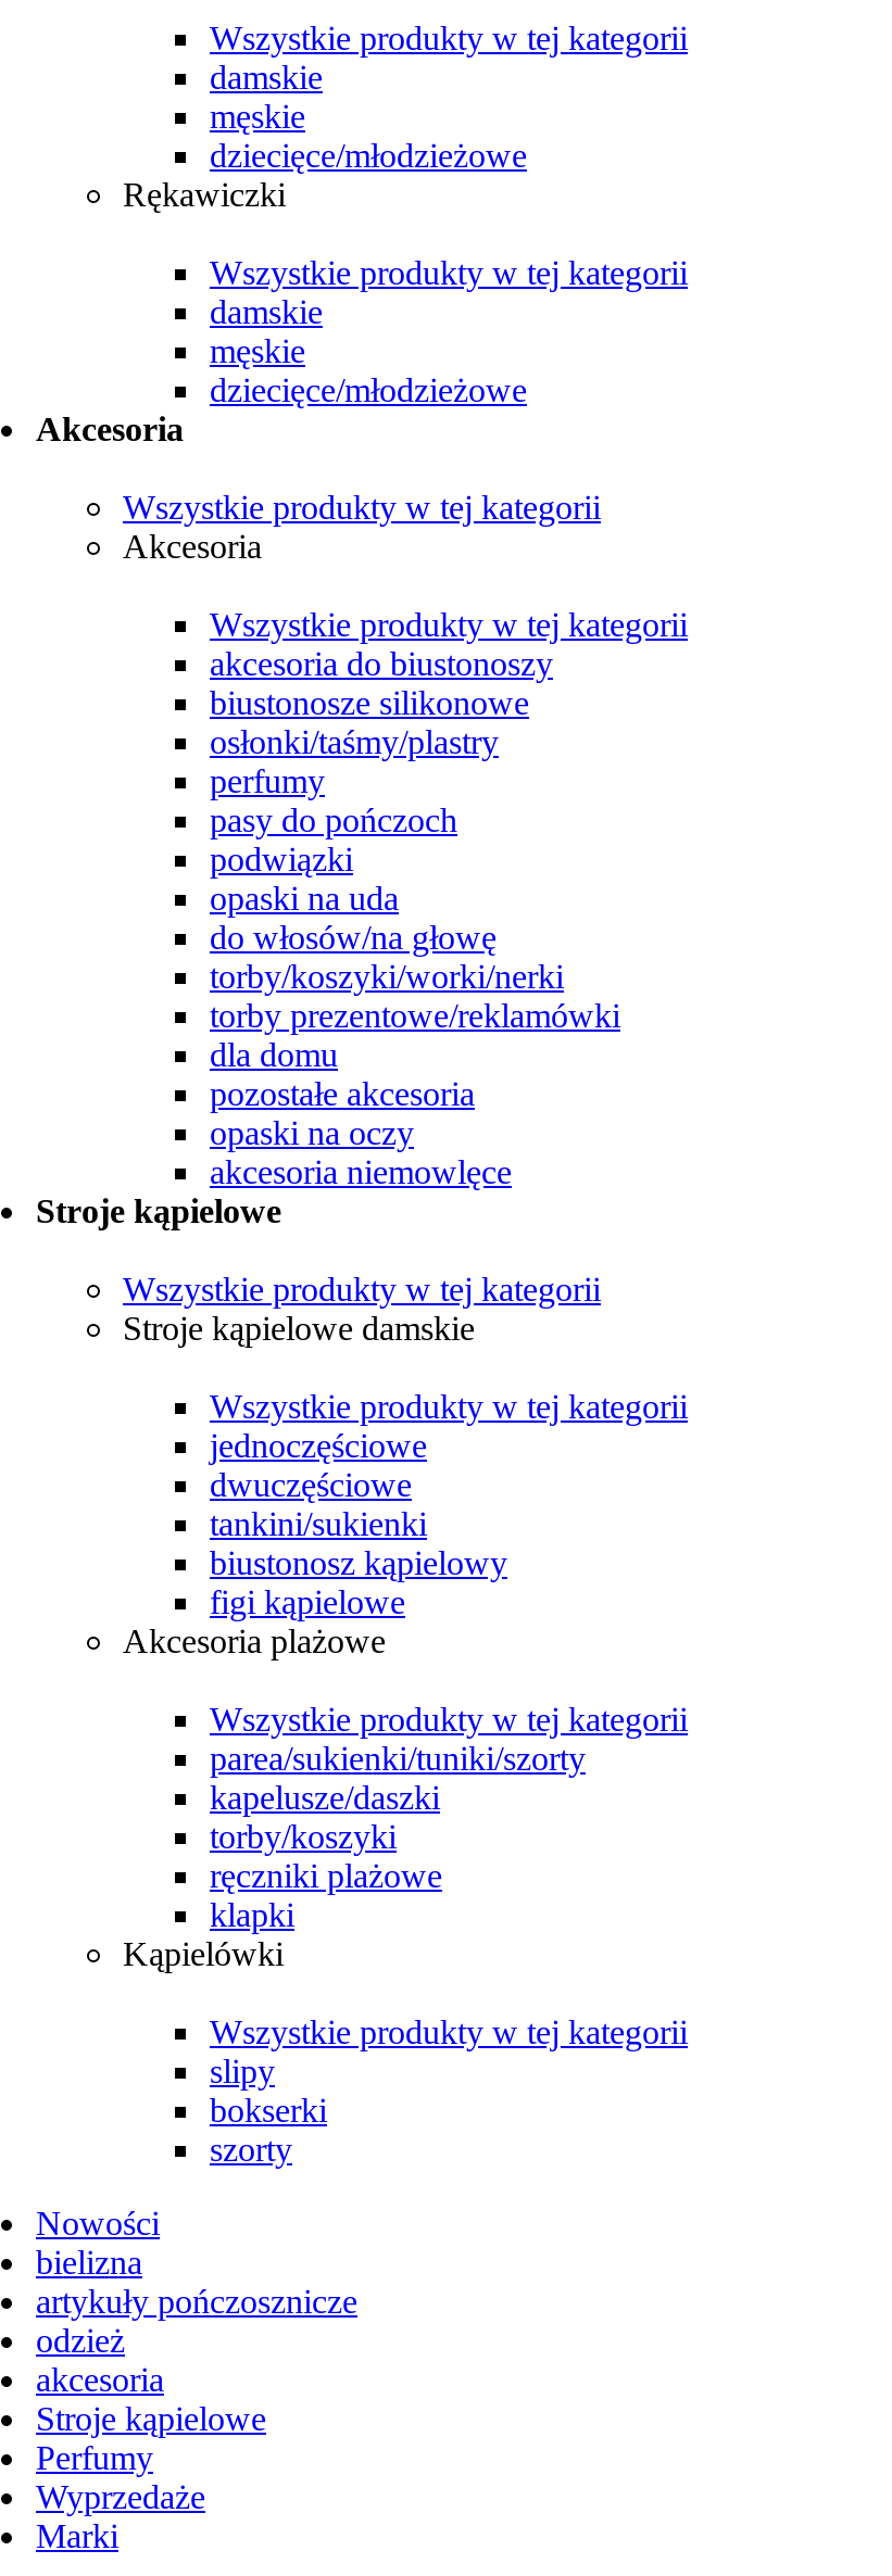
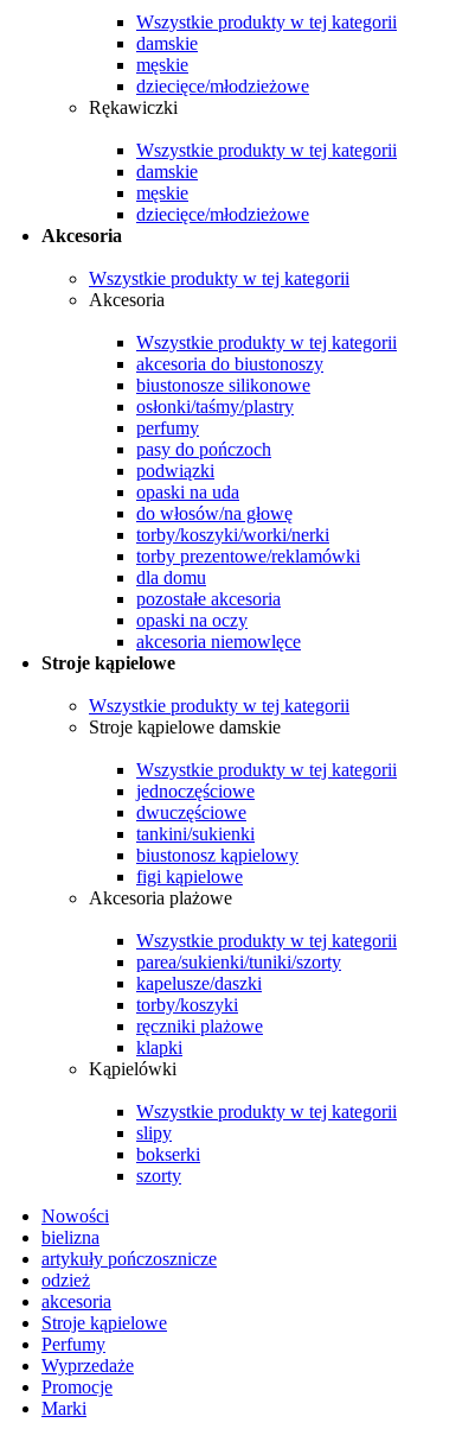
none -> [41,1377,113,1397] Promocje

